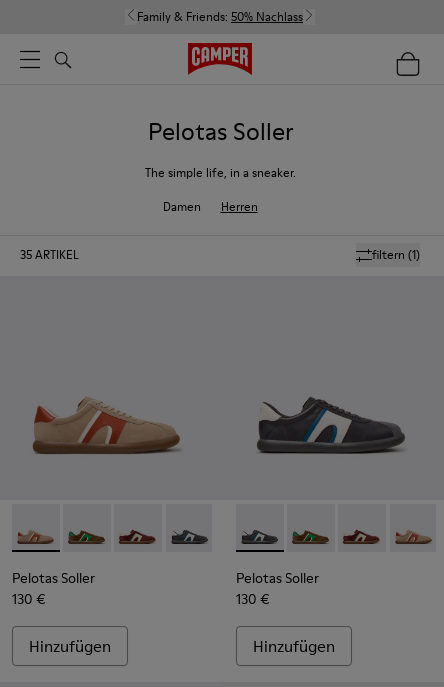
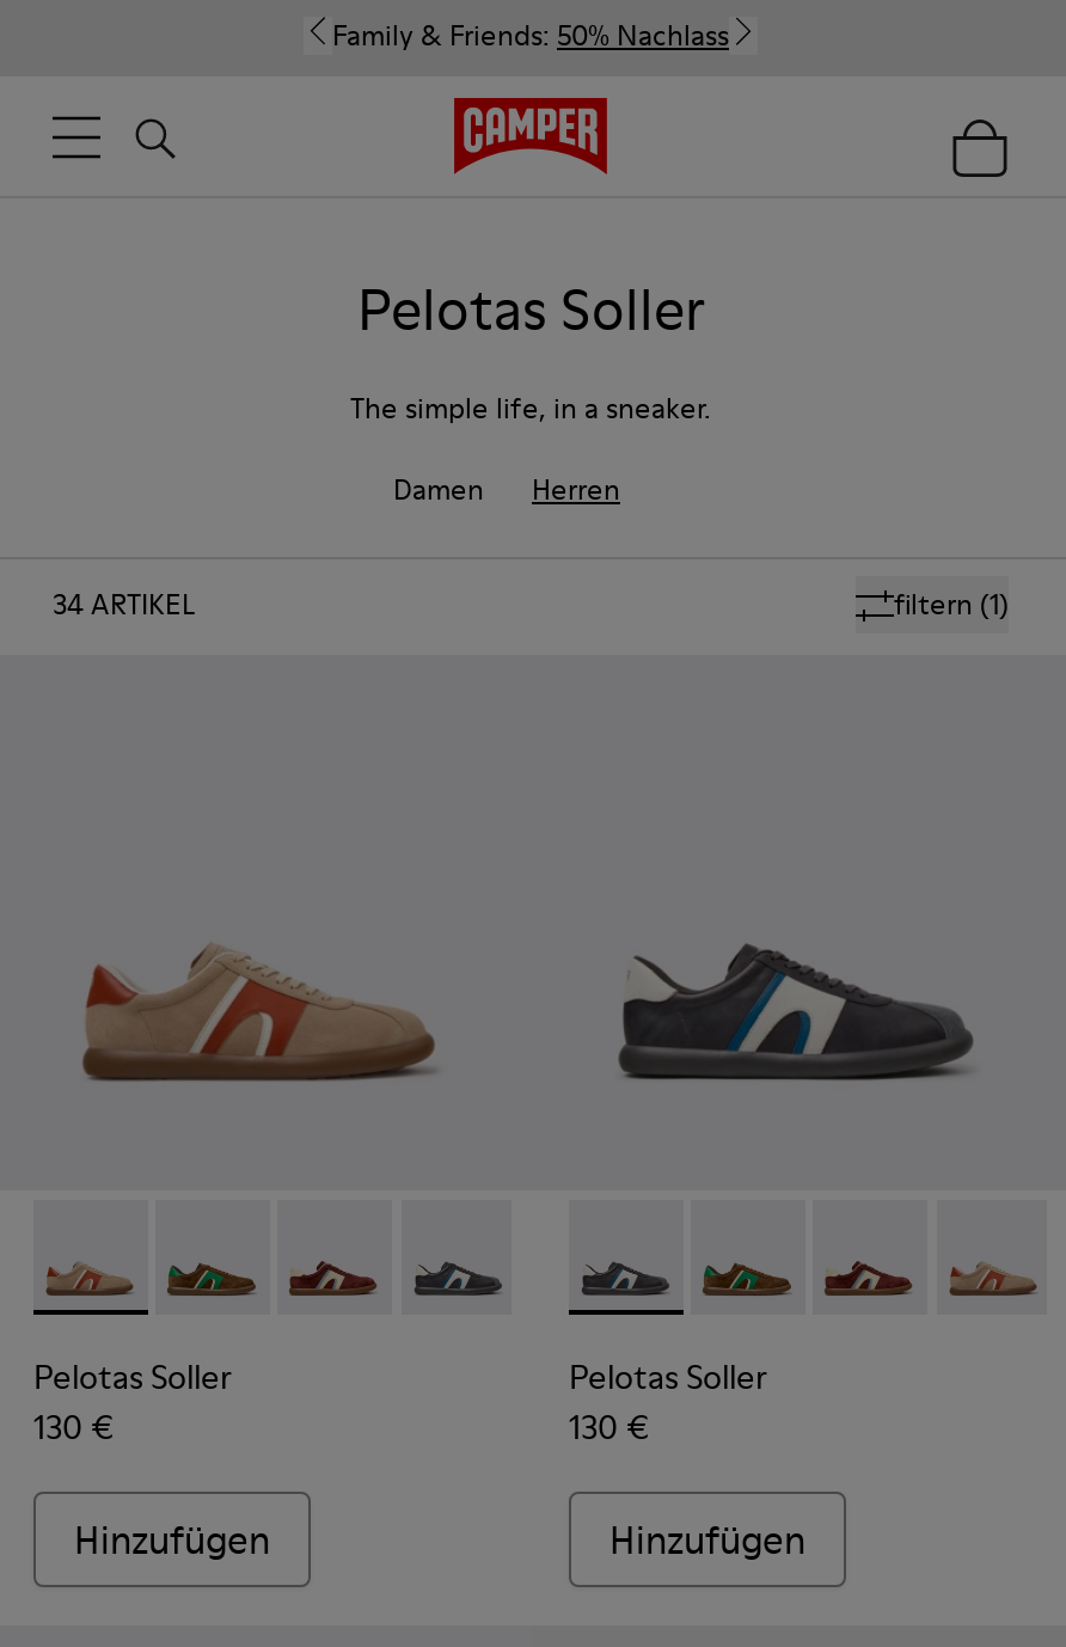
[20,246,79,263] 35 ARTIKEL -> [53,583,196,624] 34 ARTIKEL

